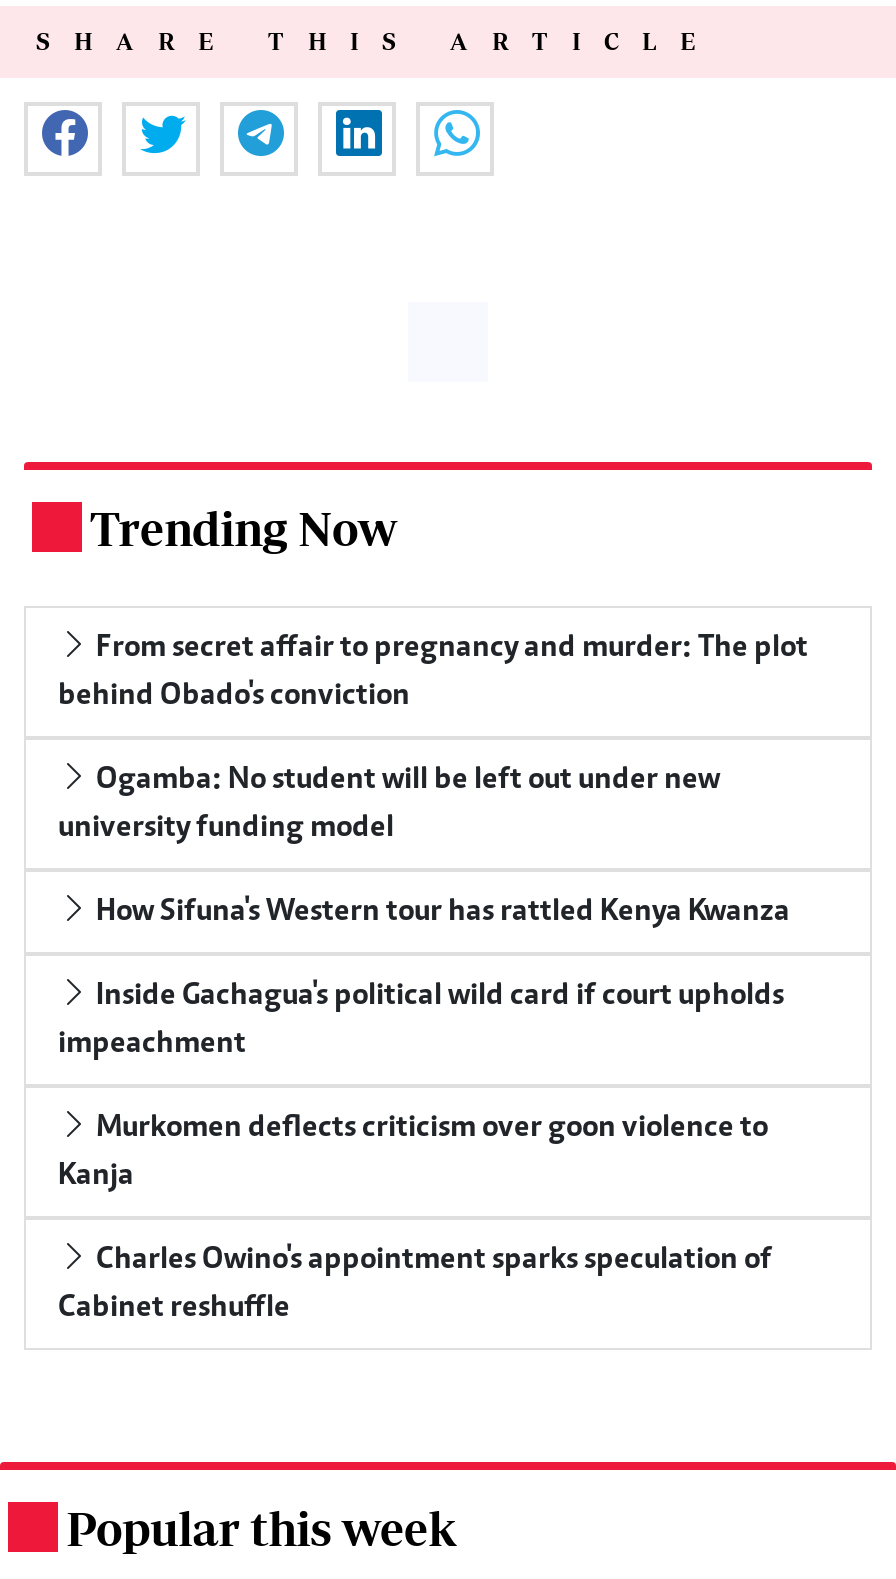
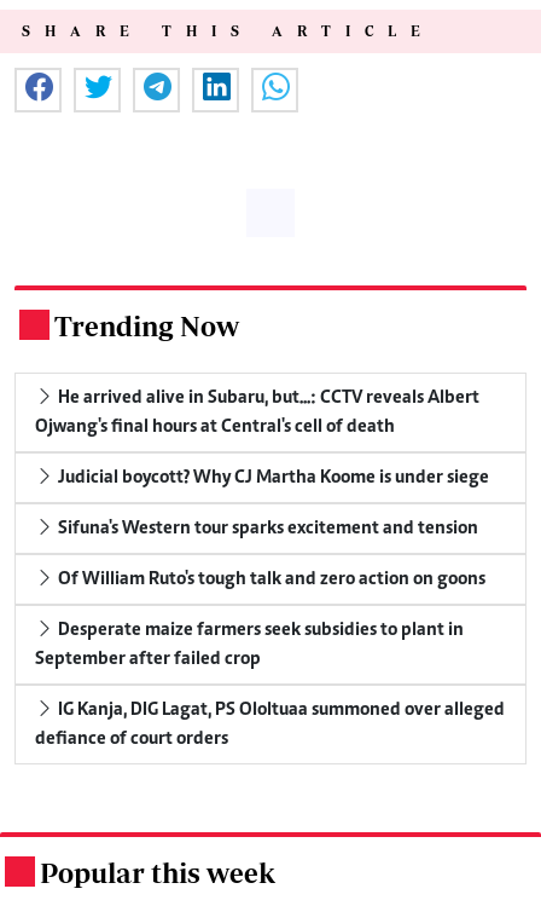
[58,632,808,1324] From secret affair to pregnancy and murder: The plot | behind Obado's conviction | Ogamba: No student will be left out under new | university funding model | How Sifuna's Western tour has rattled Kenya Kwanza | Inside Gachagua's political wild card if court upholds | impeachment | Murkomen deflects criticism over goon violence to | Kanja | Charles Owino's appointment sparks speculation of | Cabinet reshuffle -> [35,388,505,749] He arrived alive in Subaru, but...: CCTV reveals Albert | Ojwang's final hours at Central's cell of death | Judicial boycott? Why CJ Martha Koome is under siege | Sifuna's Western tour sparks excitement and tension | Of William Ruto's tough talk and zero action on goons | Desperate maize farmers seek subsidies to plant in | September after failed crop | IG Kanja, DIG Lagat, PS Ololtuaa summoned over alleged | defiance of court orders

